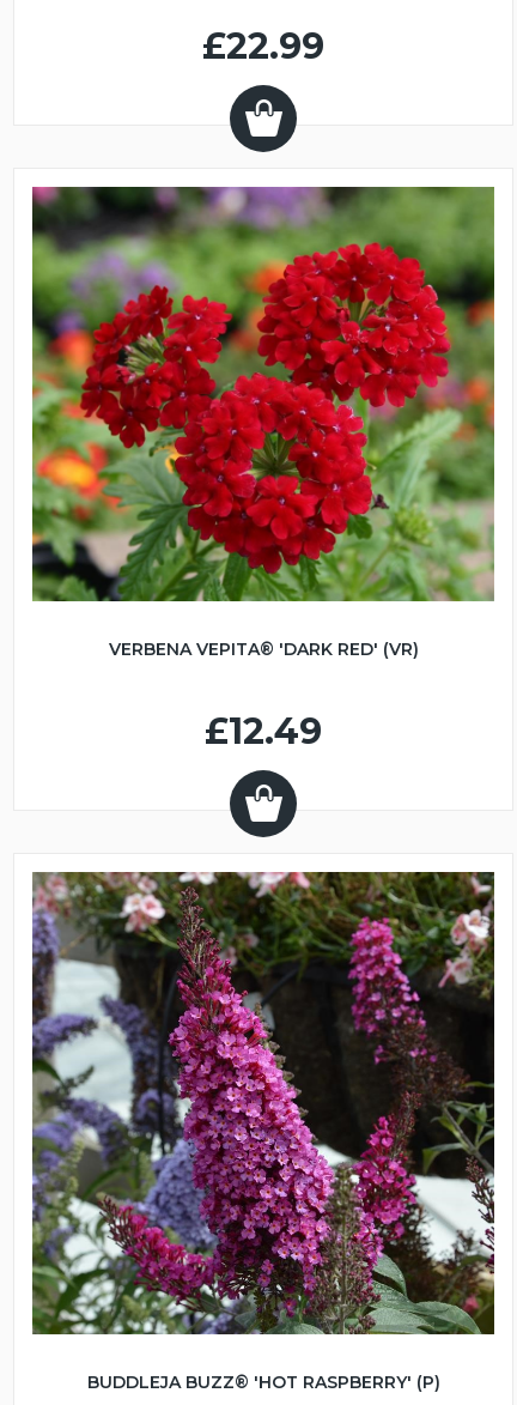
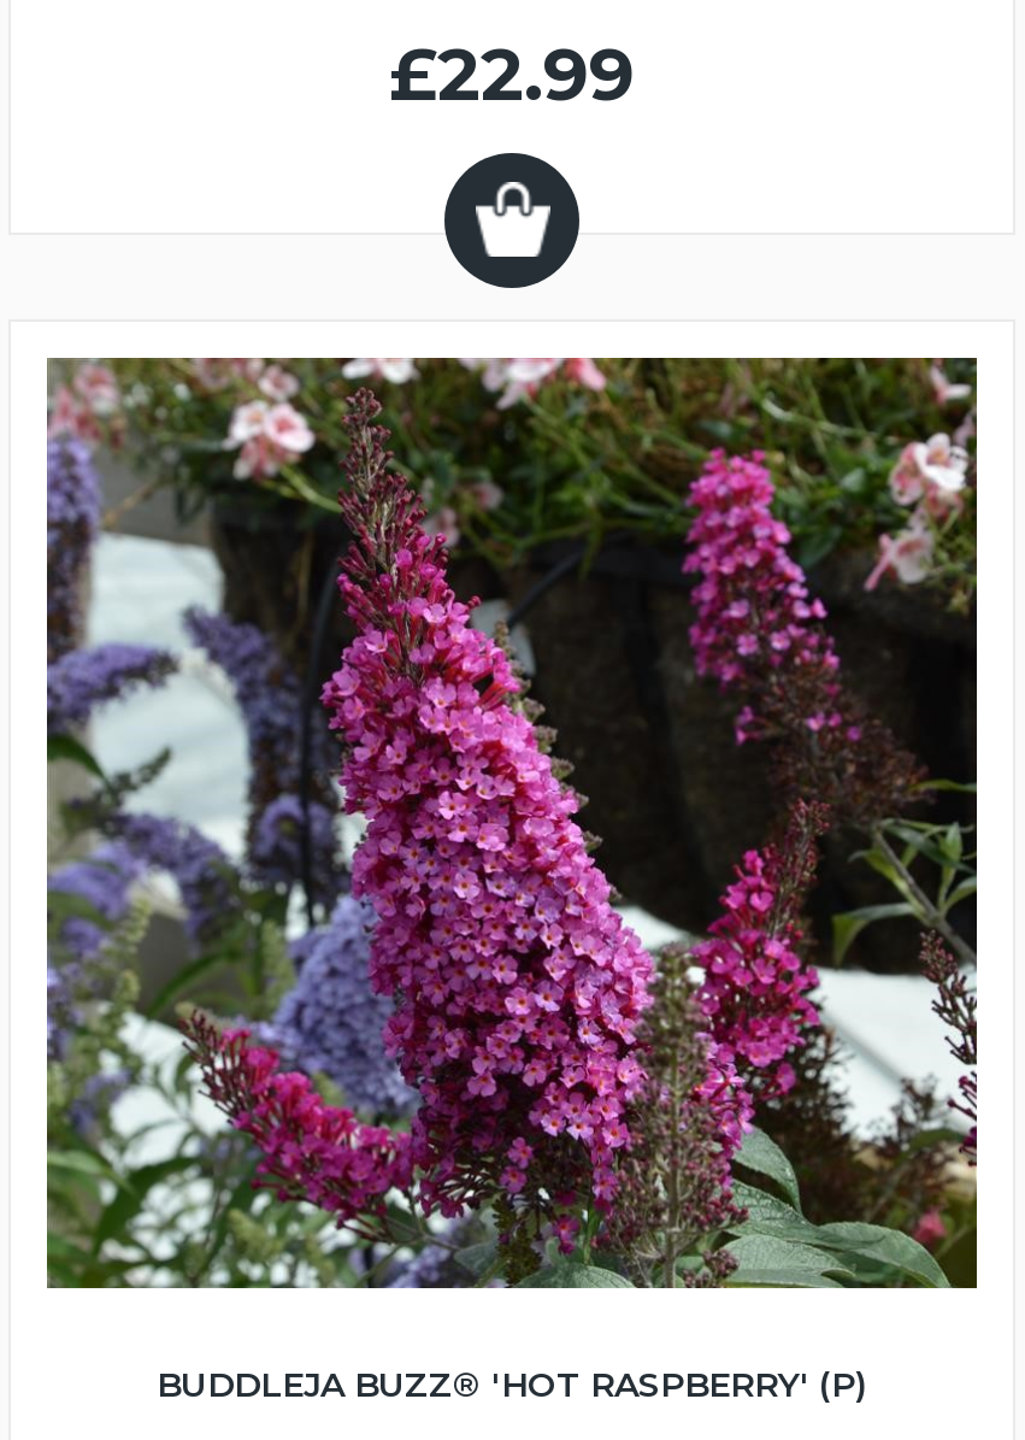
[31,186,495,753] [image] | VERBENA VEPITA® 'DARK RED' (VR) | £12.49 -> none

